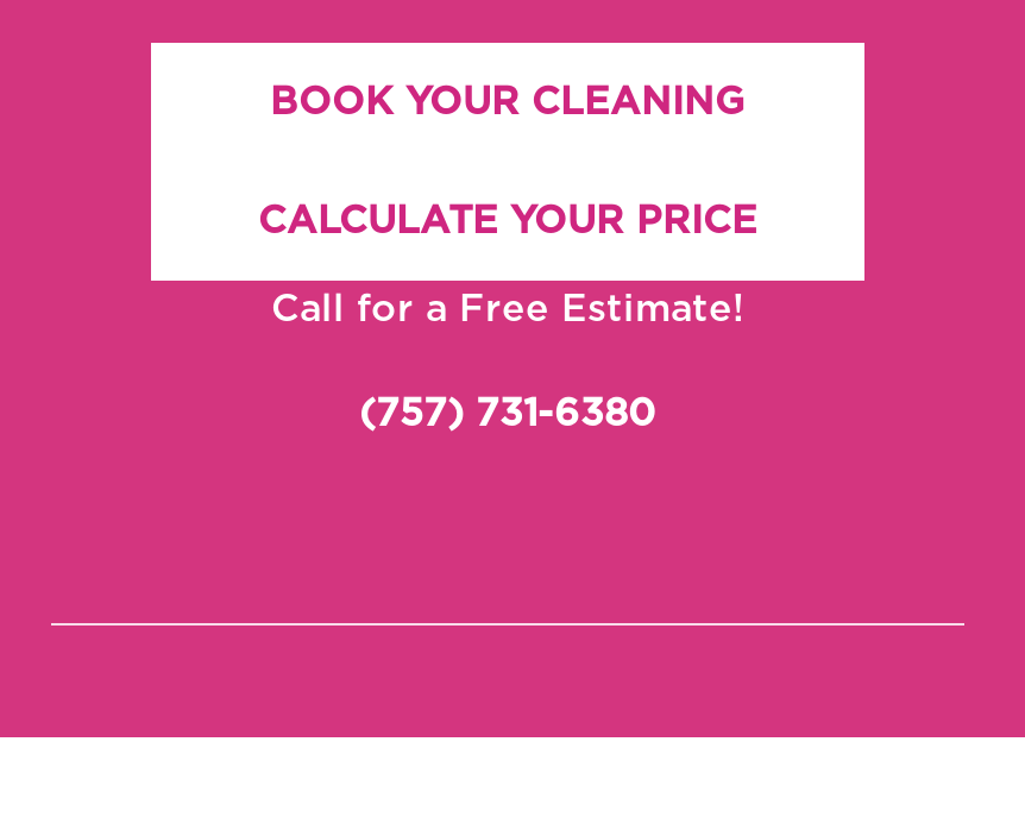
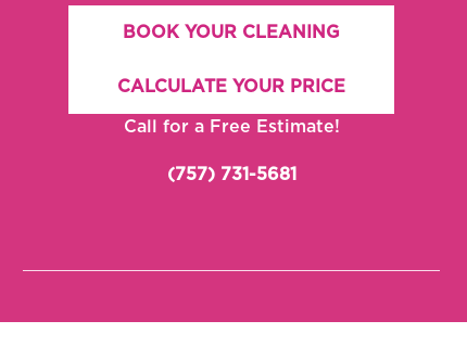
[359,394,656,432] (757) 731-6380 -> [167,166,296,183] (757) 731-5681

